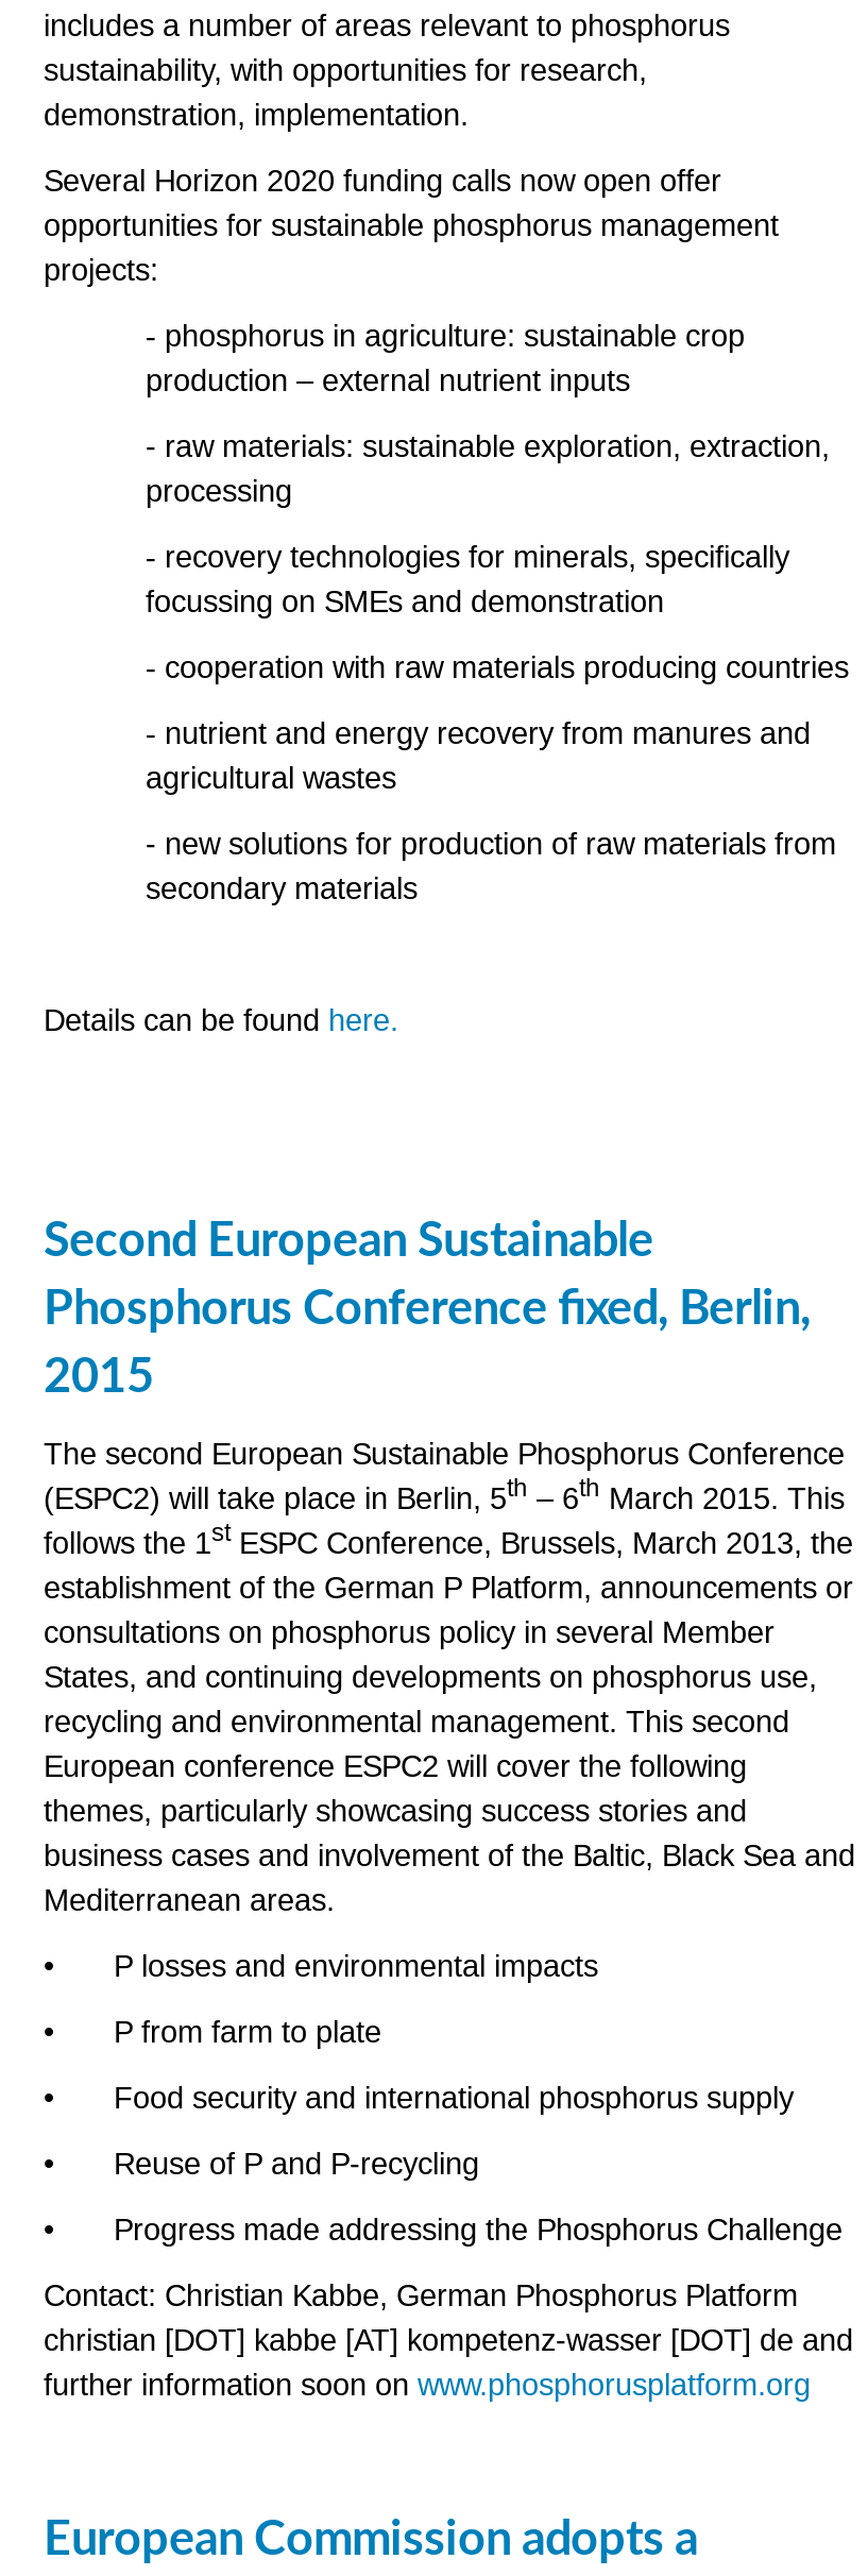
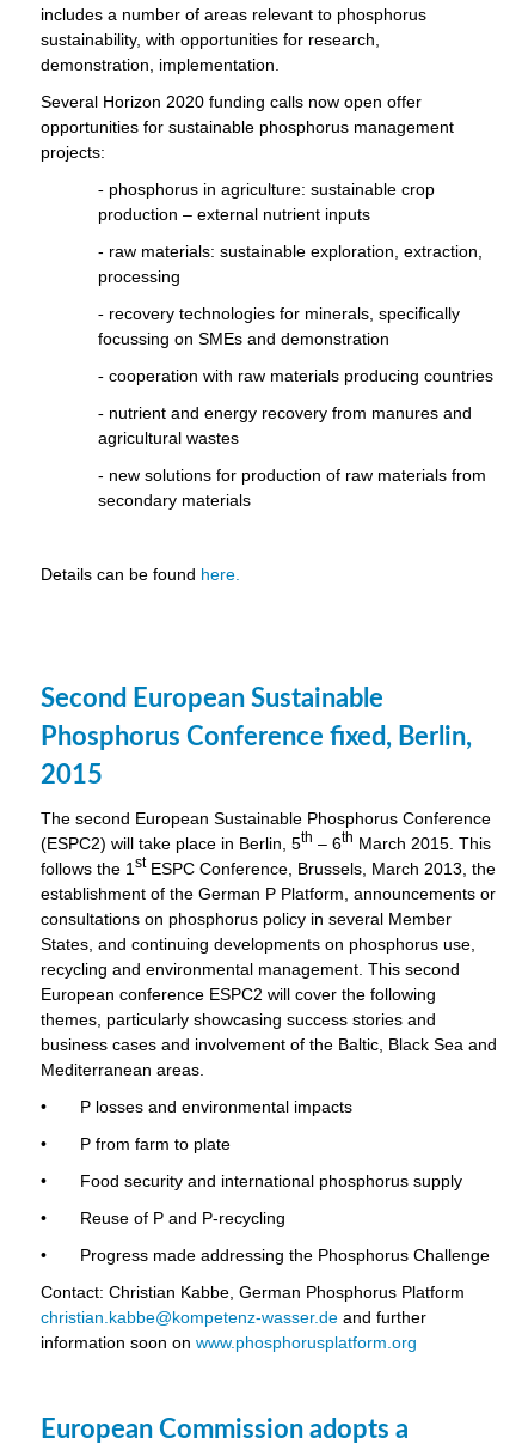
[44,2322,853,2401] christian [DOT] kabbe [AT] kompetenz-wasser [DOT] de and | further information soon on www.phosphorusplatform.org -> [41,1307,426,1352] christian.kabbe@kompetenz-wasser.de and further | information soon on www.phosphorusplatform.org

